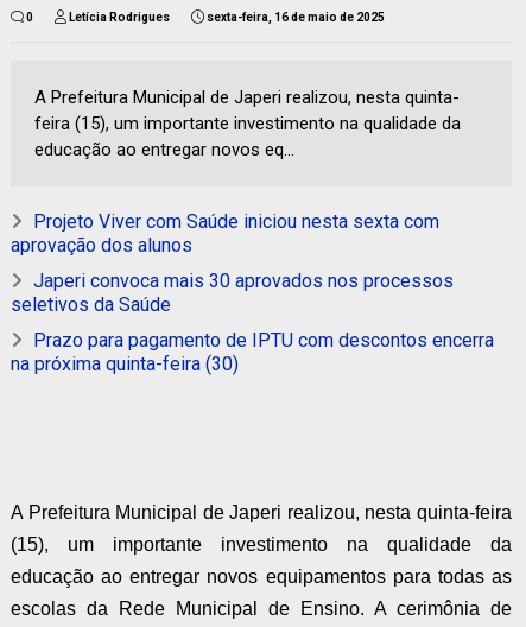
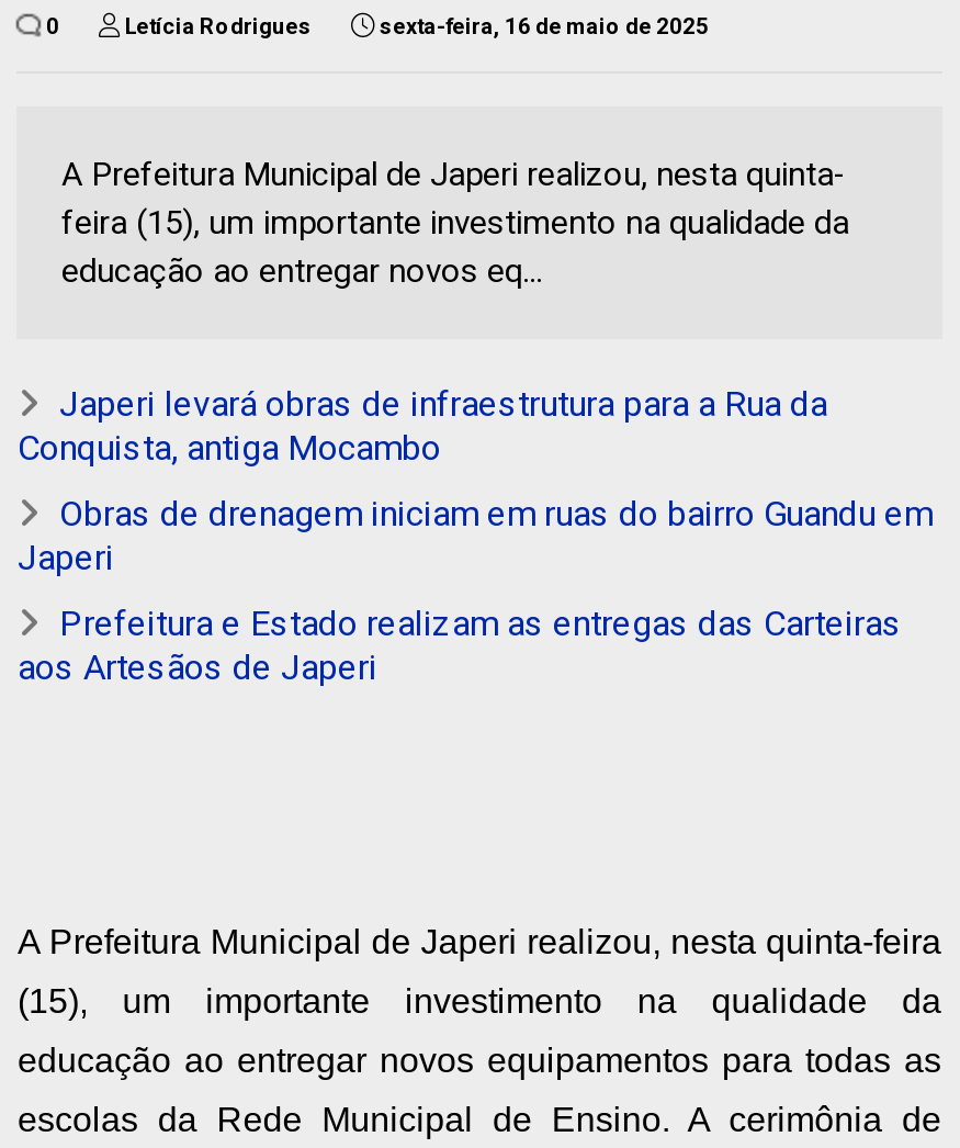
[11,210,440,256] Projeto Viver com Saúde iniciou nesta sexta com | aprovação dos alunos -> [17,382,827,468] Japeri levará obras de infraestrutura para a Rua da | Conquista, antiga Mocambo
[11,269,454,315] Japeri convoca mais 30 aprovados nos processos | seletivos da Saúde -> [17,492,932,578] Obras de drenagem iniciam em ruas do bairro Guandu em | Japeri
[11,328,494,375] Prazo para pagamento de IPTU com descontos encerra | na próxima quinta-feira (30) -> [17,602,902,687] Prefeitura e Estado realizam as entregas das Carteiras | aos Artesãos de Japeri

